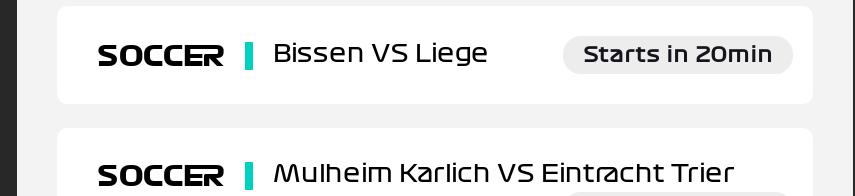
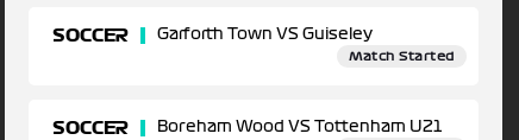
[273,42,773,66] Bissen VS Liege | Starts in 20min -> [157,27,454,63] Garforth Town VS Guiseley | Match Started
[273,162,735,186] Mulheim Karlich VS Eintracht Trier -> [157,120,443,134] Boreham Wood VS Tottenham U21

